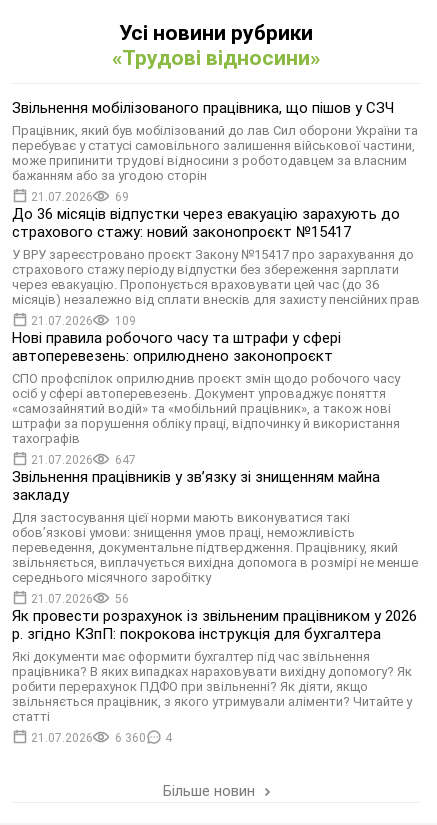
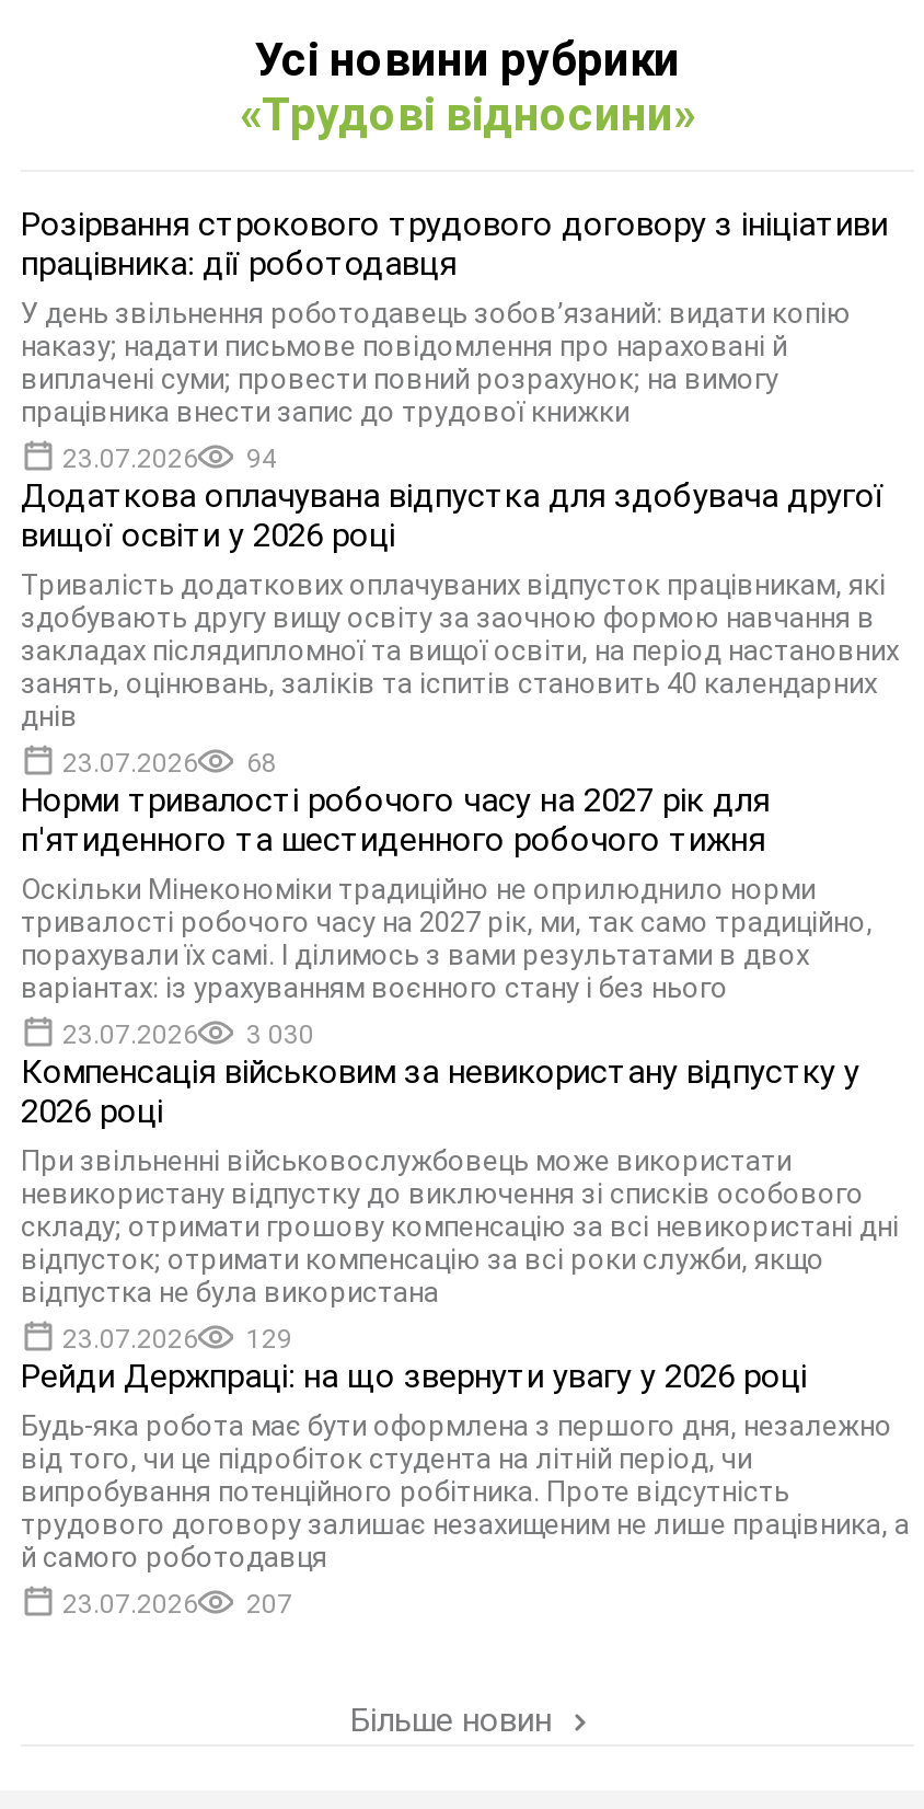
[12,99,418,183] Звільнення мобілізованого працівника, що пішов у СЗЧ | Працівник, який був мобілізований до лав Сил оборони України та | перебуває у статусі самовільного залишення військової частини, | може припинити трудові відносини з роботодавцем за власним | бажанням або за угодою сторін -> [21,204,888,428] Розірвання строкового трудового договору з ініціативи | працівника: дії роботодавця | У день звільнення роботодавець зобов’язаний: видати копію | наказу; надати письмове повідомлення про нараховані й | виплачені суми; провести повний розрахунок; на вимогу | працівника внести запис до трудової книжки
[12,190,420,307] 21.07.2026 | 69 | До 36 місяців відпустки через евакуацію зарахують до | страхового стажу: новий законопроєкт №15417 | У ВРУ зареєстровано проєкт Закону №15417 про зарахування до | страхового стажу періоду відпустки без збереження зарплати | через евакуацію. Пропонується враховувати цей час (до 36 | місяців) незалежно від сплати внесків для захисту пенсійних прав -> [21,443,899,732] 23.07.2026 | 94 | Додаткова оплачувана відпустка для здобувача другої | вищої освіти у 2026 році | Тривалість додаткових оплачуваних відпусток працівникам, які | здобувають другу вищу освіту за заочною формою навчання в | закладах післядипломної та вищої освіти, на період настановних | занять, оцінювань, заліків та іспитів становить 40 календарних | днів
[12,314,400,446] 21.07.2026 | 109 | Нові правила робочого часу та штрафи у сфері | автоперевезень: оприлюднено законопроєкт | СПО профспілок оприлюднив проєкт змін щодо робочого часу | осіб у сфері автоперевезень. Документ упроваджує поняття | «самозайнятий водій» та «мобільний працівник», а також нові | штрафи за порушення обліку праці, відпочинку й використання | тахографів -> [21,747,873,1003] 23.07.2026 | 68 | Норми тривалості робочого часу на 2027 рік для | п'ятиденного та шестиденного робочого тижня | Оскільки Мінекономіки традиційно не оприлюднило норми | тривалості робочого часу на 2027 рік, ми, так само традиційно, | порахували їх самі. І ділимось з вами результатами в двох | варіантах: із урахуванням воєнного стану і без нього
[12,453,418,585] 21.07.2026 | 647 | Звільнення працівників у зв’язку зі знищенням майна | закладу | Для застосування цієї норми мають виконуватися такі | обов’язкові умови: знищення умов праці, неможливість | переведення, документальне підтвердження. Працівнику, який | звільняється, виплачується вихідна допомога в розмірі не менше | середнього місячного заробітку -> [21,1019,899,1308] 23.07.2026 | 3 030 | Компенсація військовим за невикористану відпустку у | 2026 році | При звільненні військовослужбовець може використати | невикористану відпустку до виключення зі списків особового | складу; отримати грошову компенсацію за всі невикористані дні | відпусток; отримати компенсацію за всі роки служби, якщо | відпустка не була використана
[12,592,417,724] 21.07.2026 | 56 | Як провести розрахунок із звільненим працівником у 2026 | р. згідно КЗпП: покрокова інструкція для бухгалтера | Які документи має оформити бухгалтер під час звільнення | працівника? В яких випадках нараховувати вихідну допомогу? Як | робити перерахунок ПДФО при звільненні? Як діяти, якщо | звільняється працівник, з якого утримували аліменти? Читайте у | статті -> [21,1323,910,1573] 23.07.2026 | 129 | Рейди Держпраці: на що звернути увагу у 2026 році | Будь-яка робота має бути оформлена з першого дня, незалежно | від того, чи це підробіток студента на літній період, чи | випробування потенційного робітника. Проте відсутність | трудового договору залишає незахищеним не лише працівника, а | й самого роботодавця
[31,731,172,745] 21.07.2026 | 6 360 | 4 -> [62,1588,292,1619] 23.07.2026 | 207

